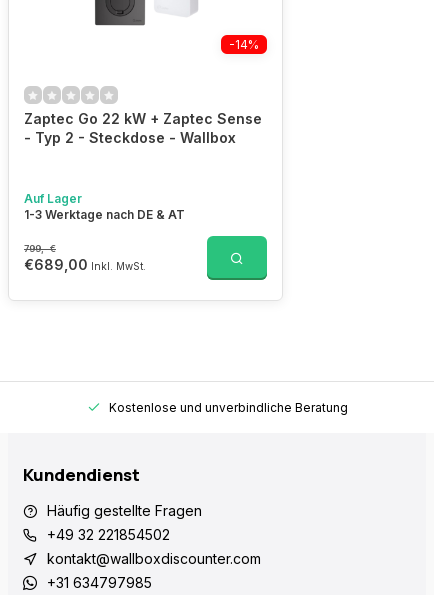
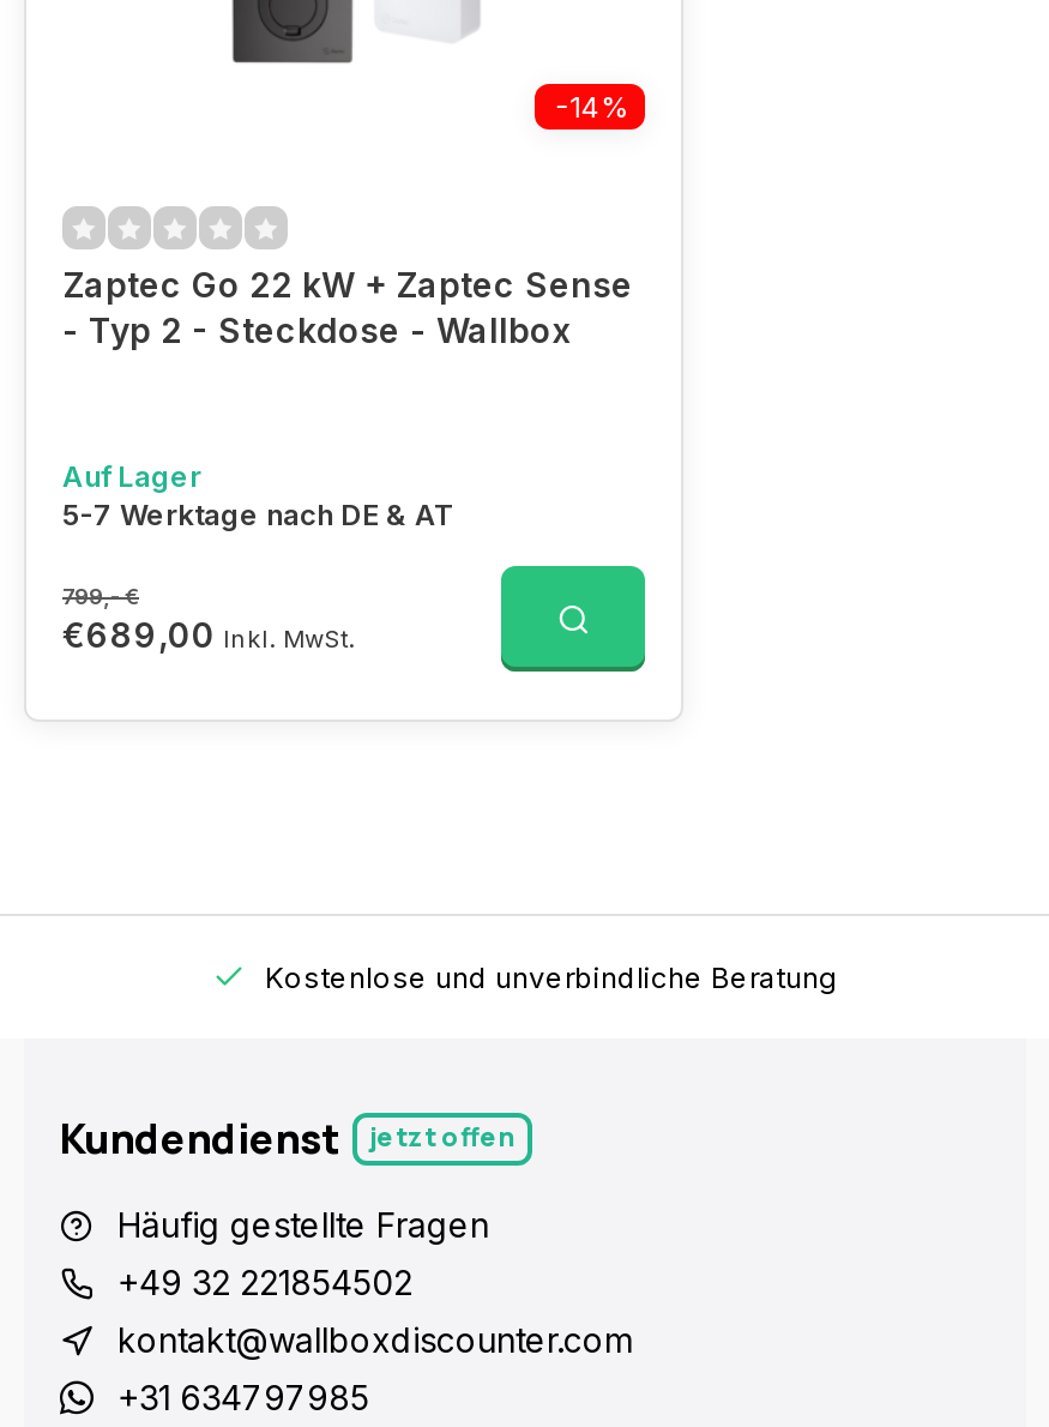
[24,207,185,222] 1-3 Werktage nach DE & AT -> [62,496,456,532] 5-7 Werktage nach DE & AT
none -> [369,1116,516,1152] jetzt offen

